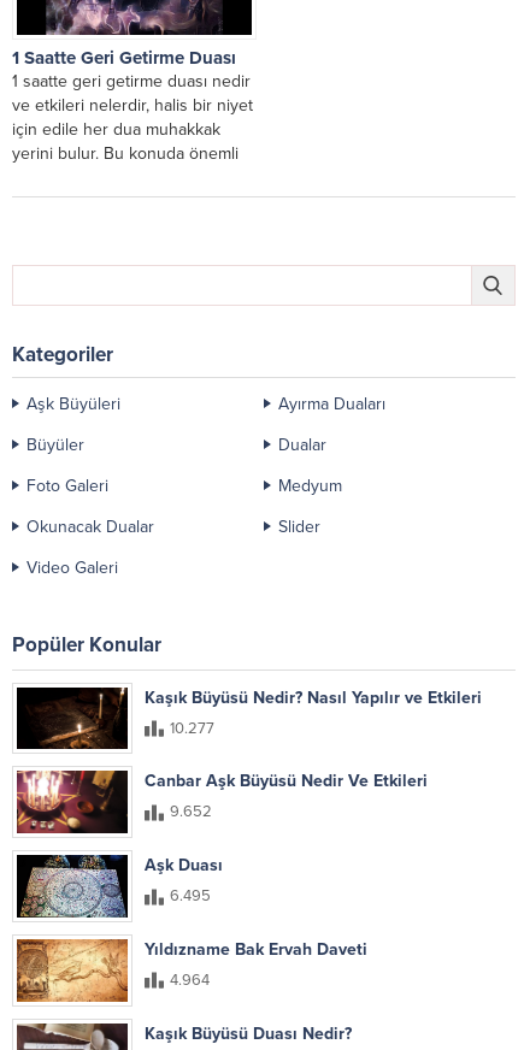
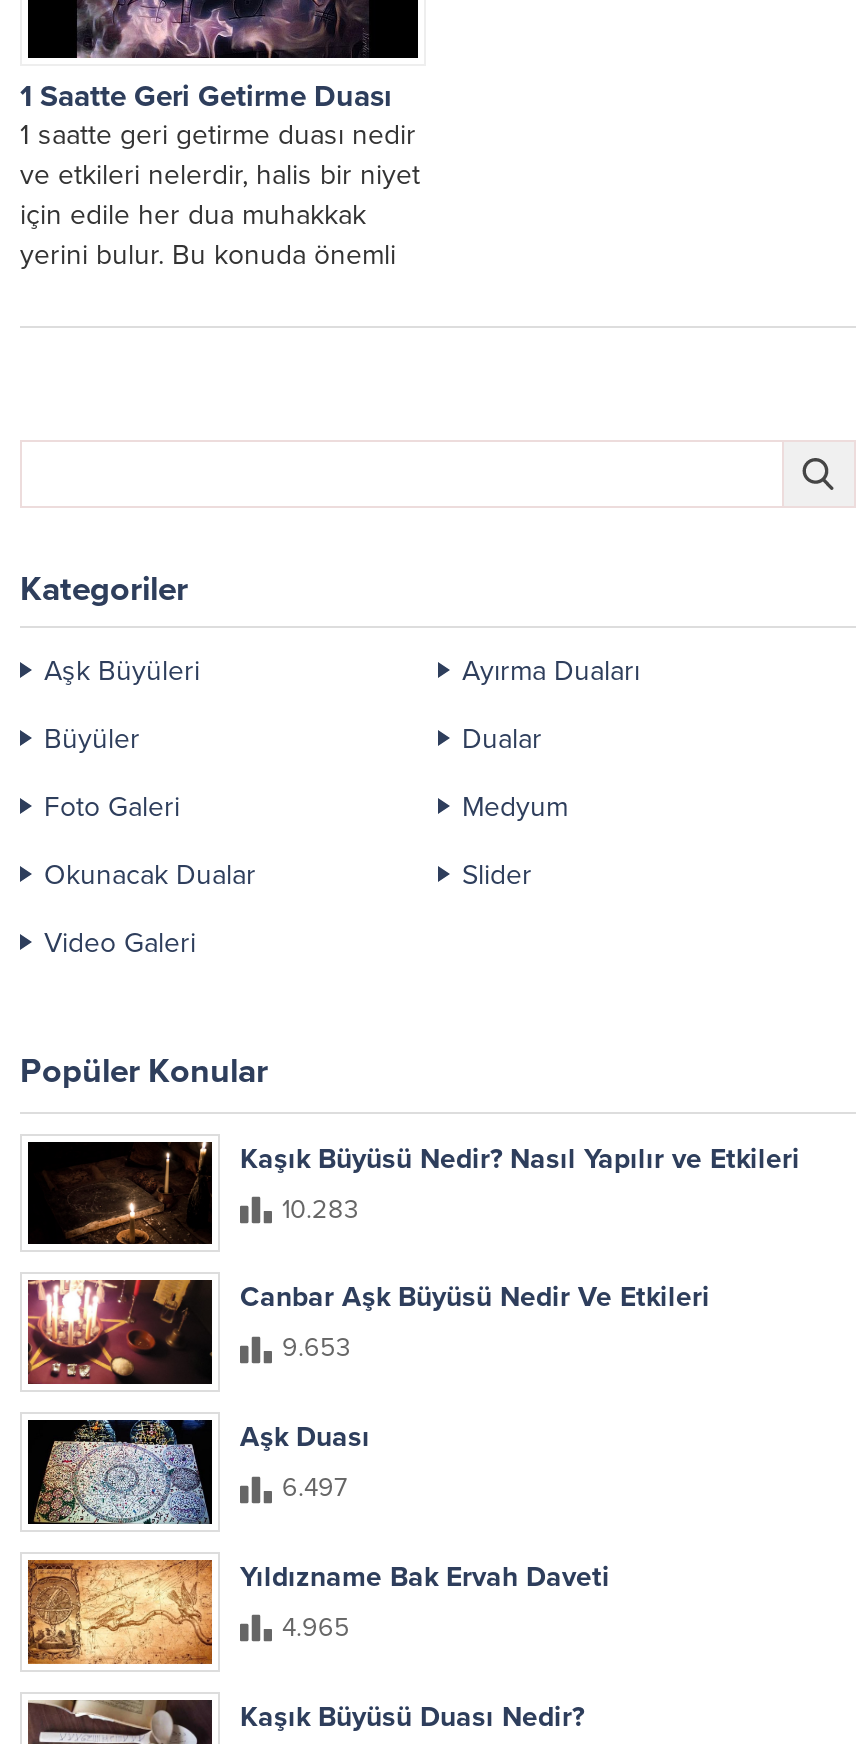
[170,718,214,738] 10.277 -> [282,1193,358,1225] 10.283
[170,802,212,822] 9.652 -> [282,1333,350,1365] 9.653
[170,886,211,906] 6.495 -> [282,1472,348,1504] 6.497
[170,970,210,990] 4.964 -> [282,1612,350,1644] 4.965

